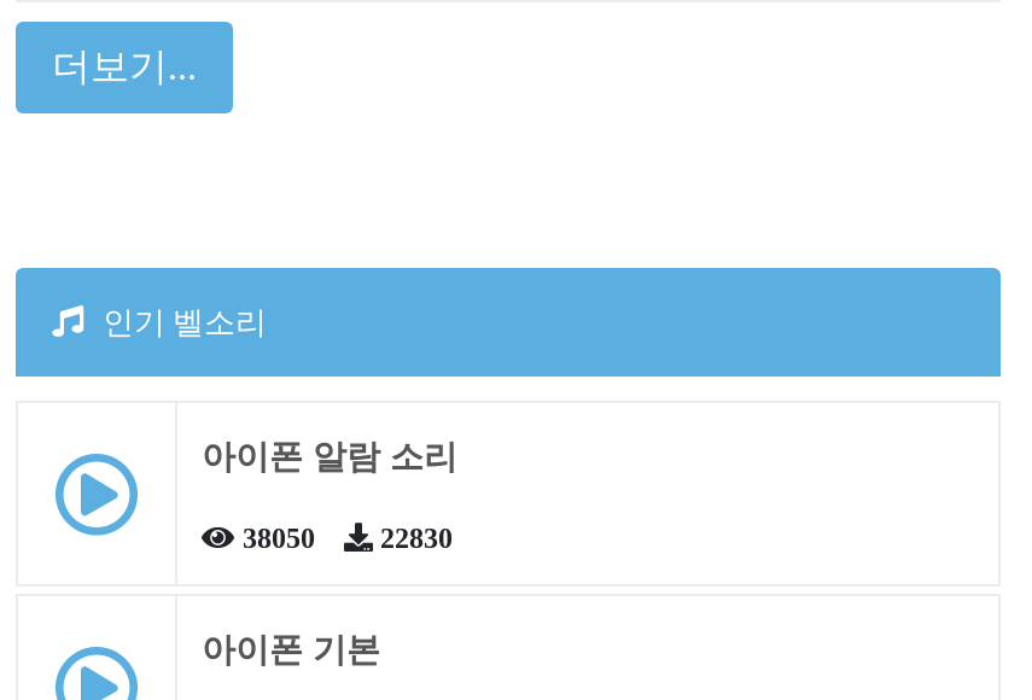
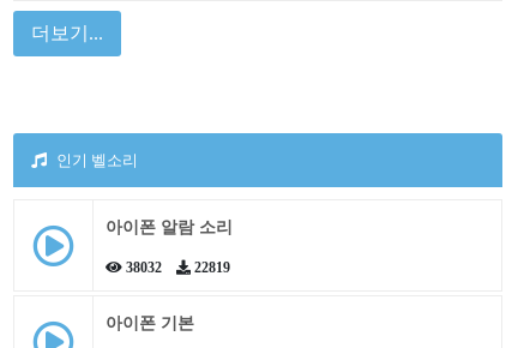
[235,521,315,553] 38050 -> [122,259,162,275] 38032
[373,521,453,553] 22830 -> [191,259,230,275] 22819

